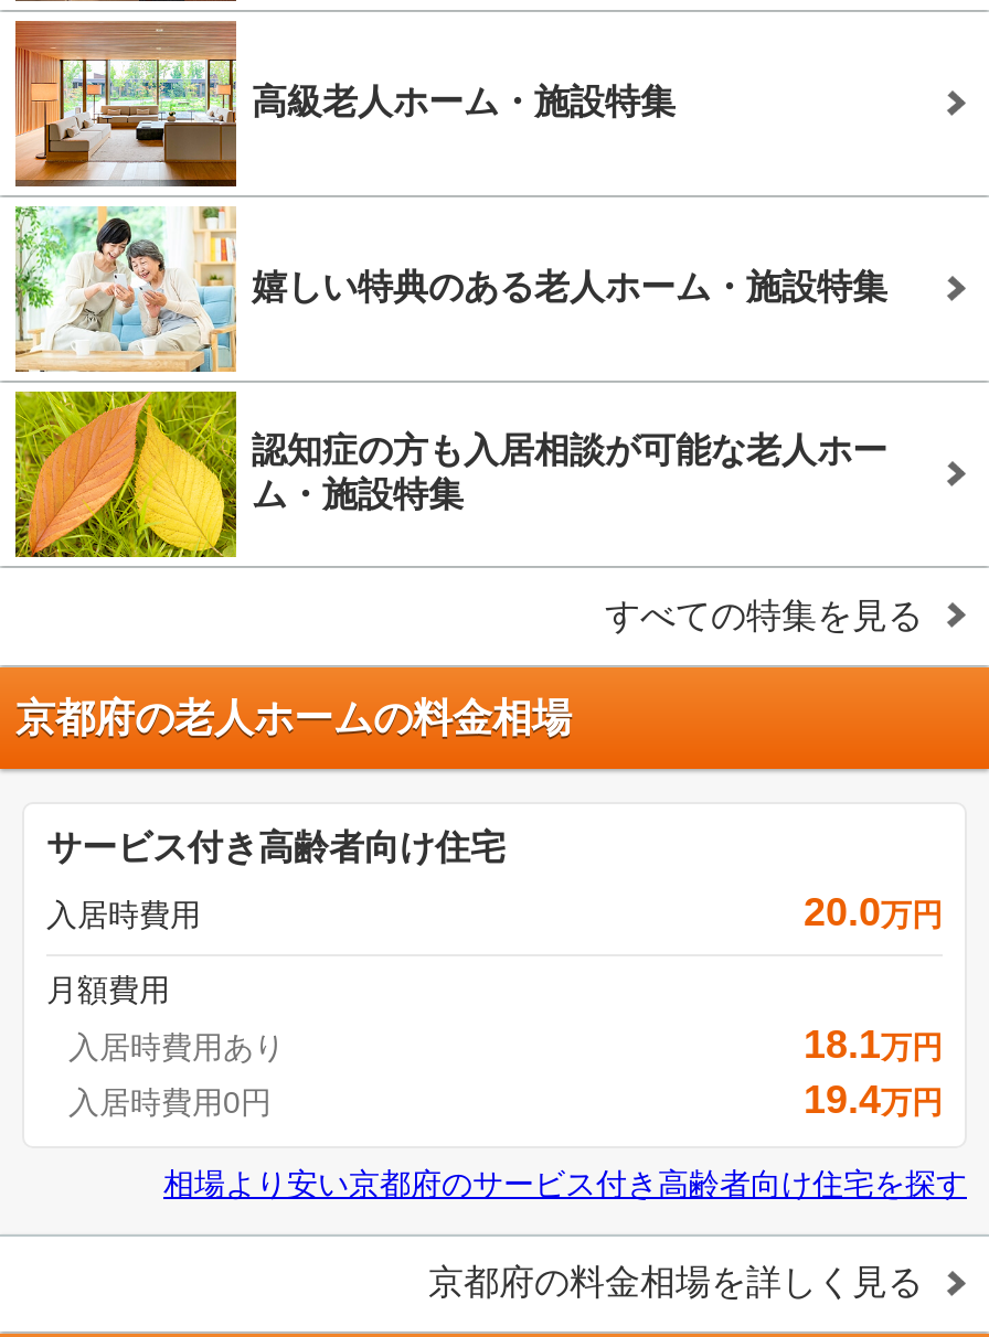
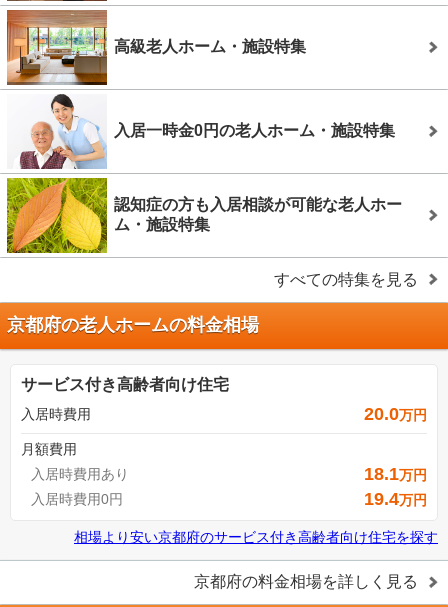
[13,205,887,373] [image] | 嬉しい特典のある老人ホーム・施設特集 -> [7,94,395,170] [image] | 入居一時金0円の老人ホーム・施設特集

